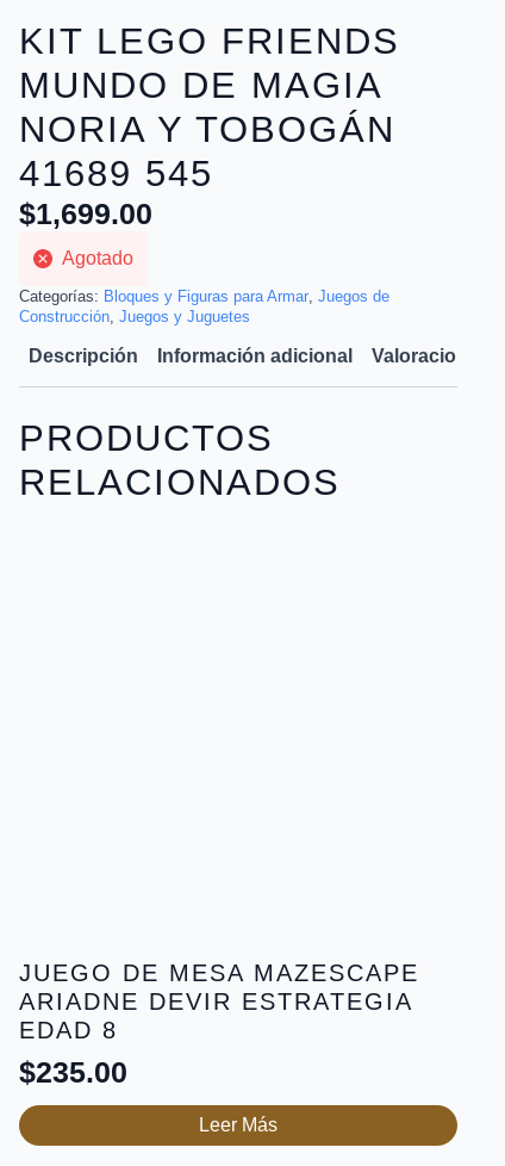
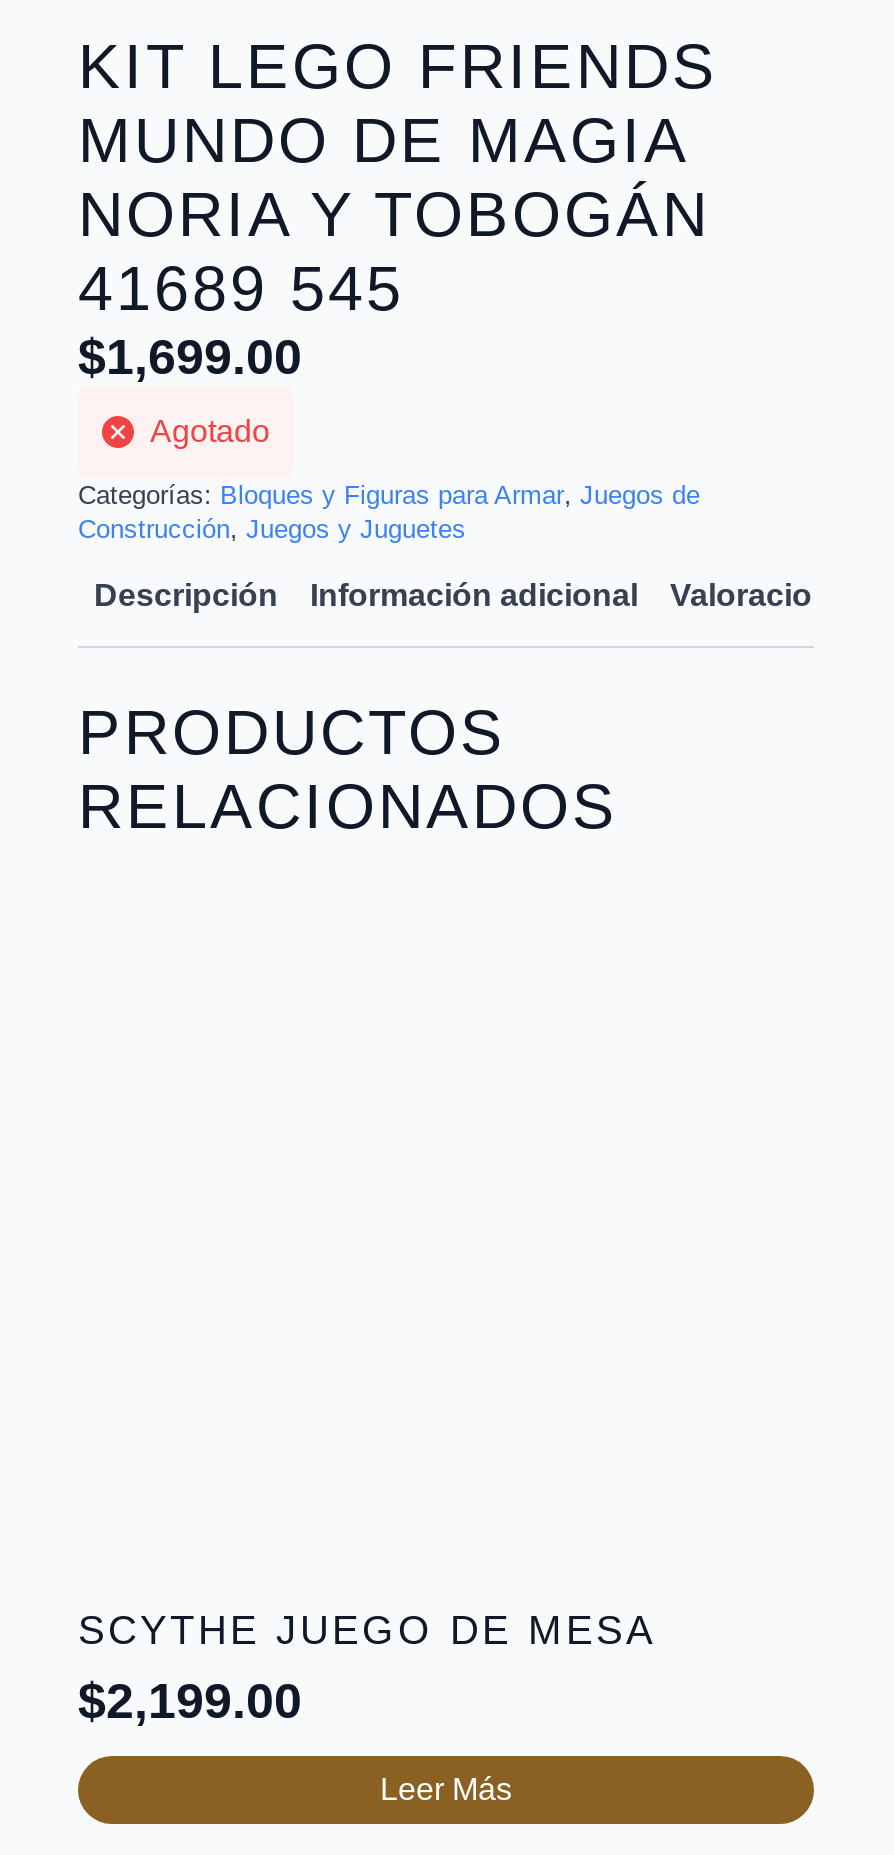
[19,960,419,1088] JUEGO DE MESA MAZESCAPE | ARIADNE DEVIR ESTRATEGIA | EDAD 8 | $235.00 -> [78,1608,656,1728] SCYTHE JUEGO DE MESA | $2,199.00

